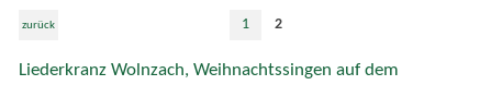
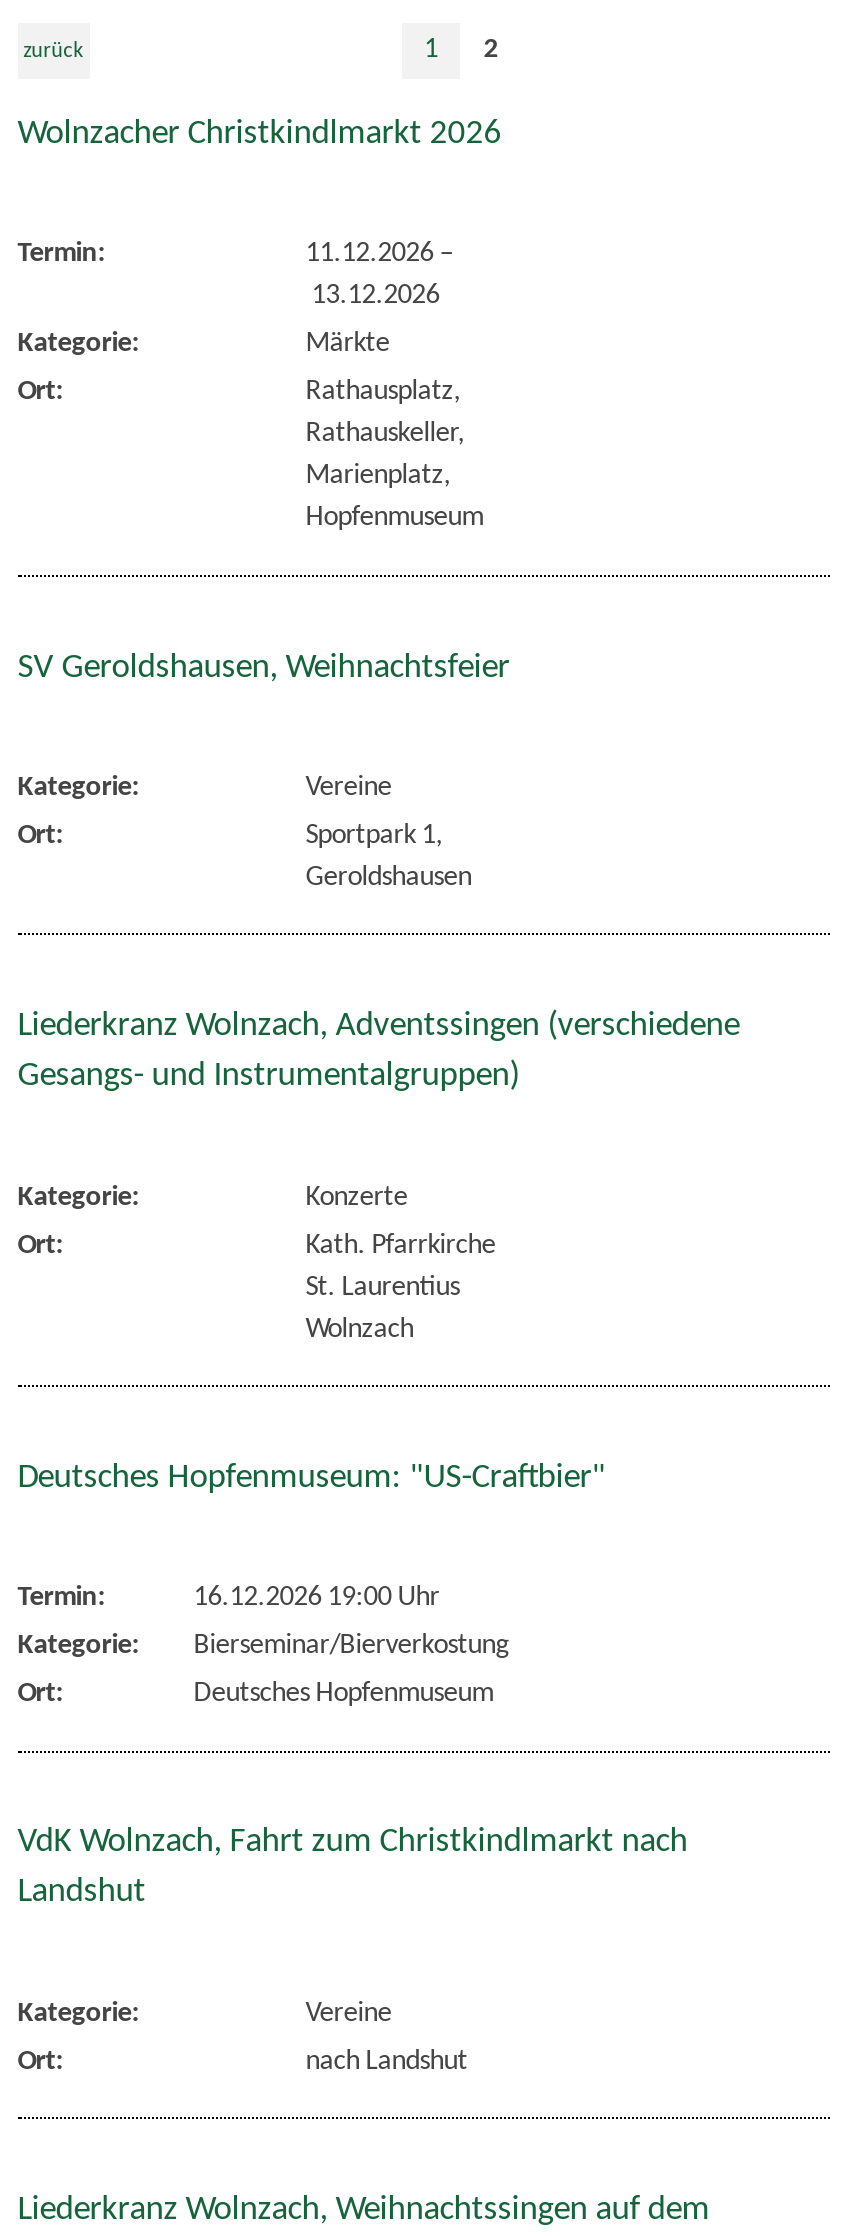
none -> [18,117,502,151] Wolnzacher Christkindlmarkt 2026
none -> [18,240,484,534] Termin: | 11.12.2026 – | 13.12.2026 | Kategorie: | Märkte | Ort: | Rathausplatz, | Rathauskeller, | Marienplatz, | Hopfenmuseum
none -> [18,650,510,684] SV Geroldshausen, Weihnachtsfeier
none -> [18,773,472,893] Kategorie: | Vereine | Ort: | Sportpark 1, | Geroldshausen
none -> [18,1009,740,1093] Liederkranz Wolnzach, Adventssingen (verschiedene | Gesangs- und Instrumentalgruppen)
none -> [18,1182,496,1344] Kategorie: | Konzerte | Ort: | Kath. Pfarrkirche | St. Laurentius | Wolnzach
none -> [18,1461,606,1495] Deutsches Hopfenmuseum: "US-Craftbier"
none -> [18,1583,510,1709] Termin: | 16.12.2026 19:00 Uhr | Kategorie: | Bierseminar/Bierverkostung | Ort: | Deutsches Hopfenmuseum
none -> [18,1826,688,1910] VdK Wolnzach, Fahrt zum Christkindlmarkt nach | Landshut
none -> [18,1999,468,2077] Kategorie: | Vereine | Ort: | nach Landshut

